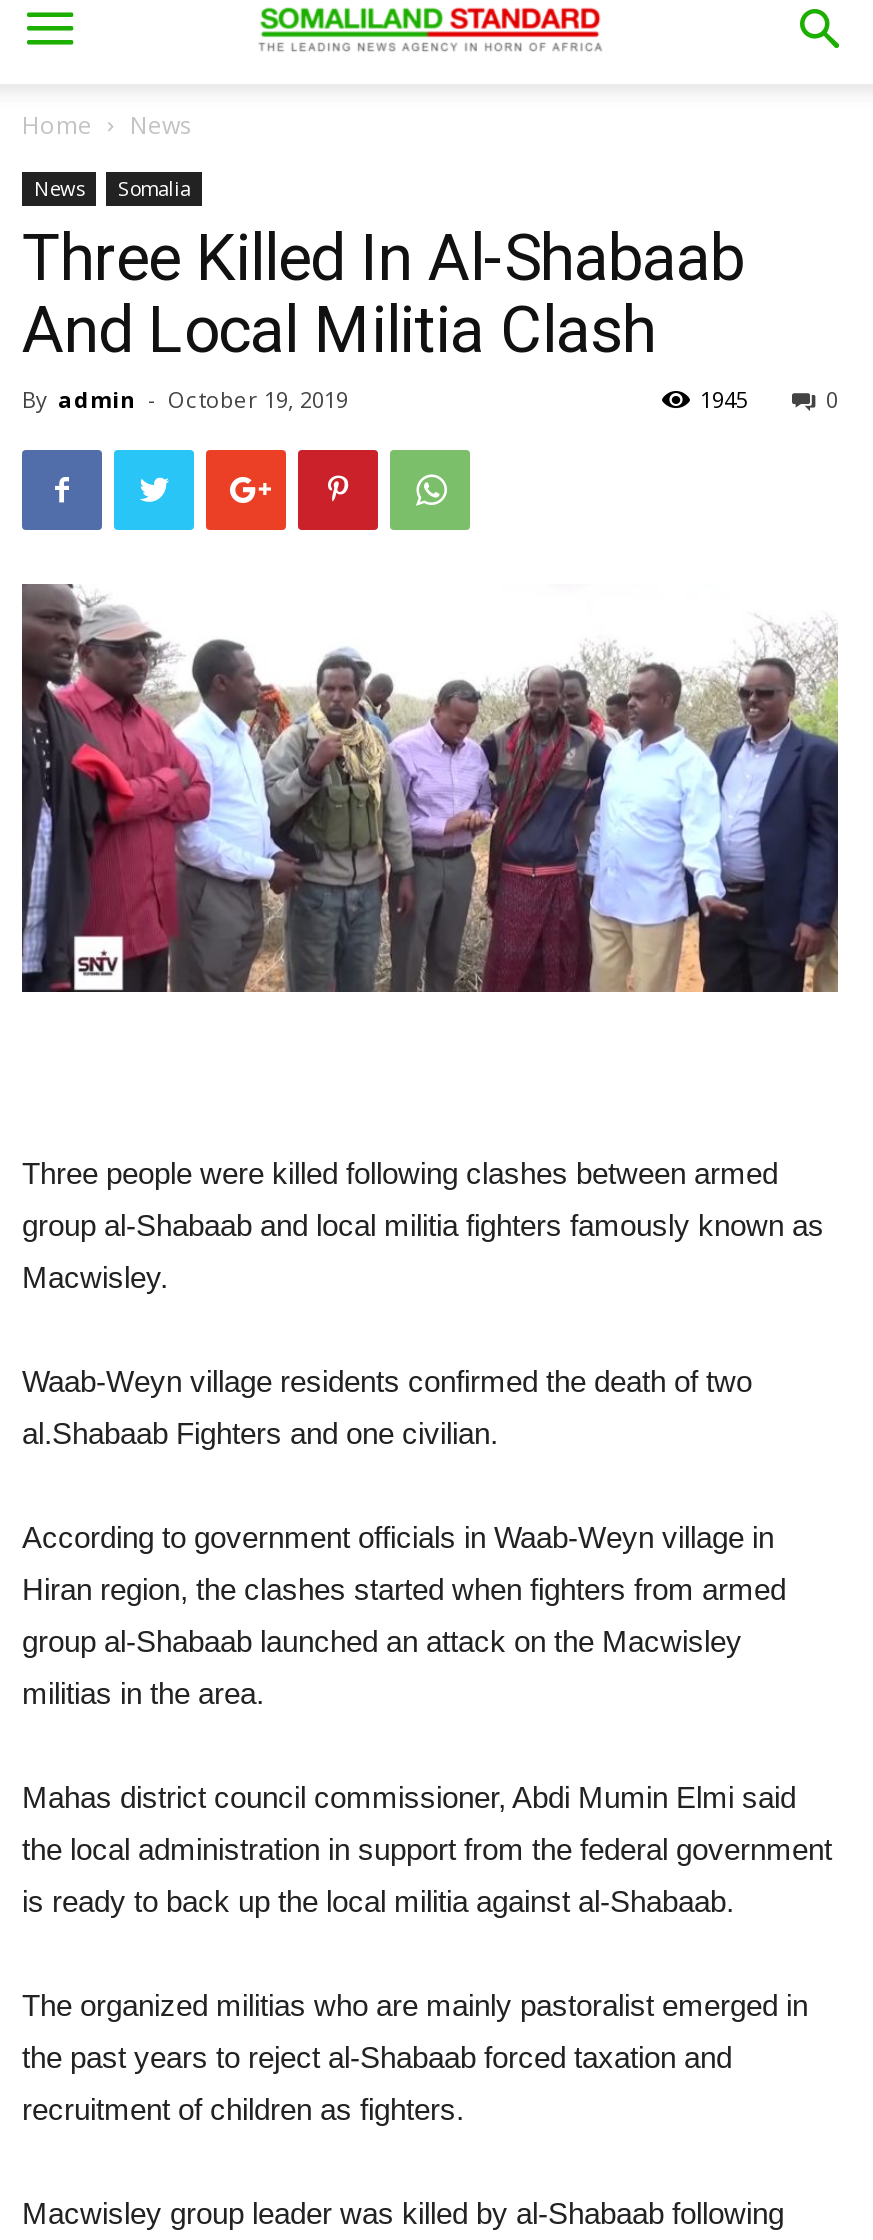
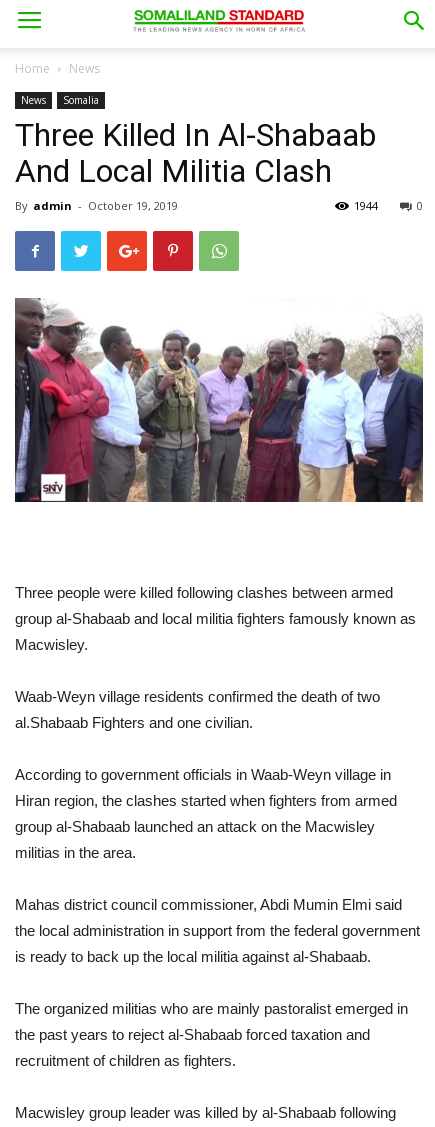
[700,384,748,414] 1945 -> [354,198,378,213] 1944

